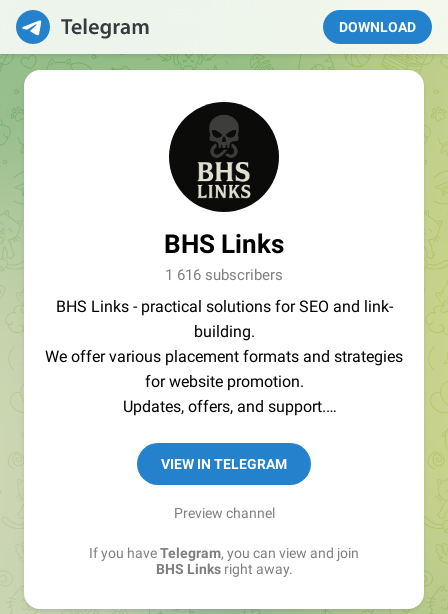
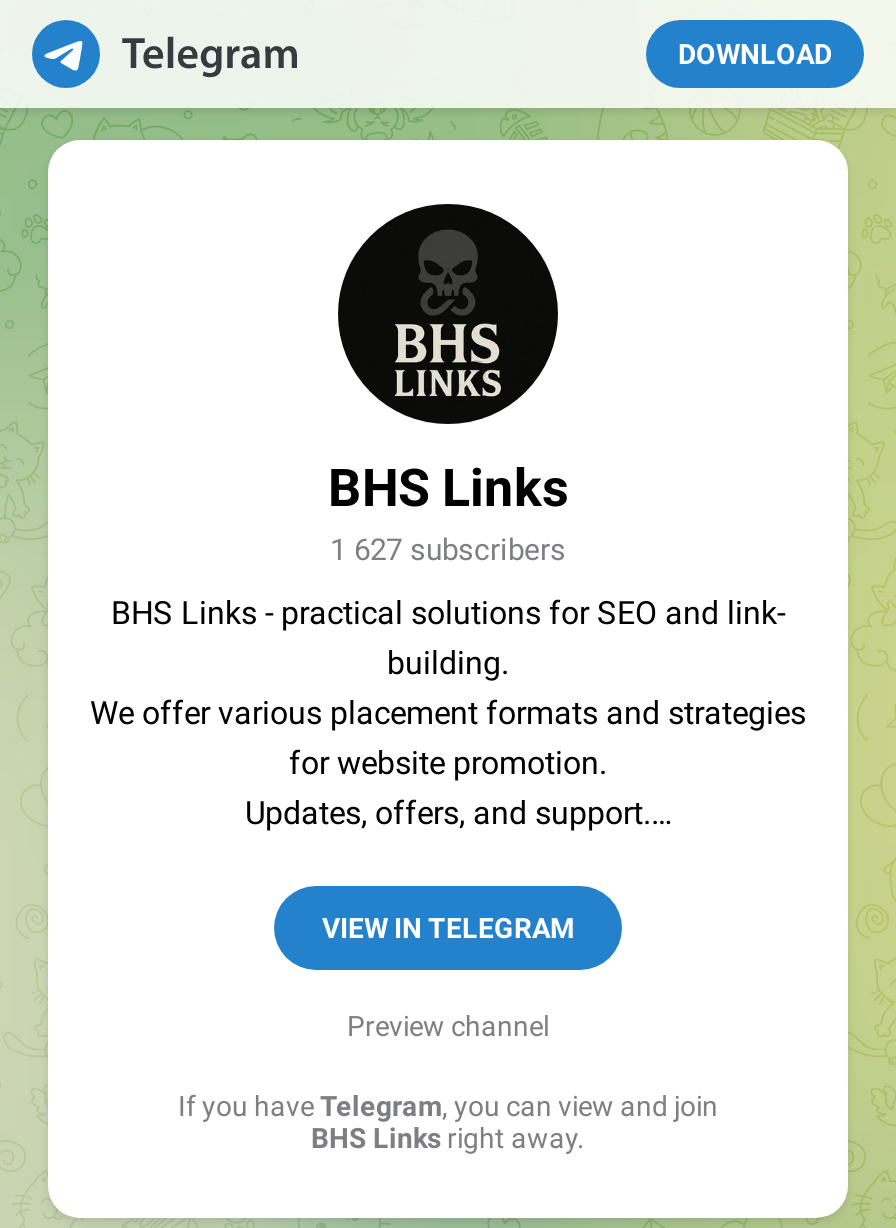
[165,266,283,284] 1 616 subscribers -> [330,532,566,568] 1 627 subscribers

